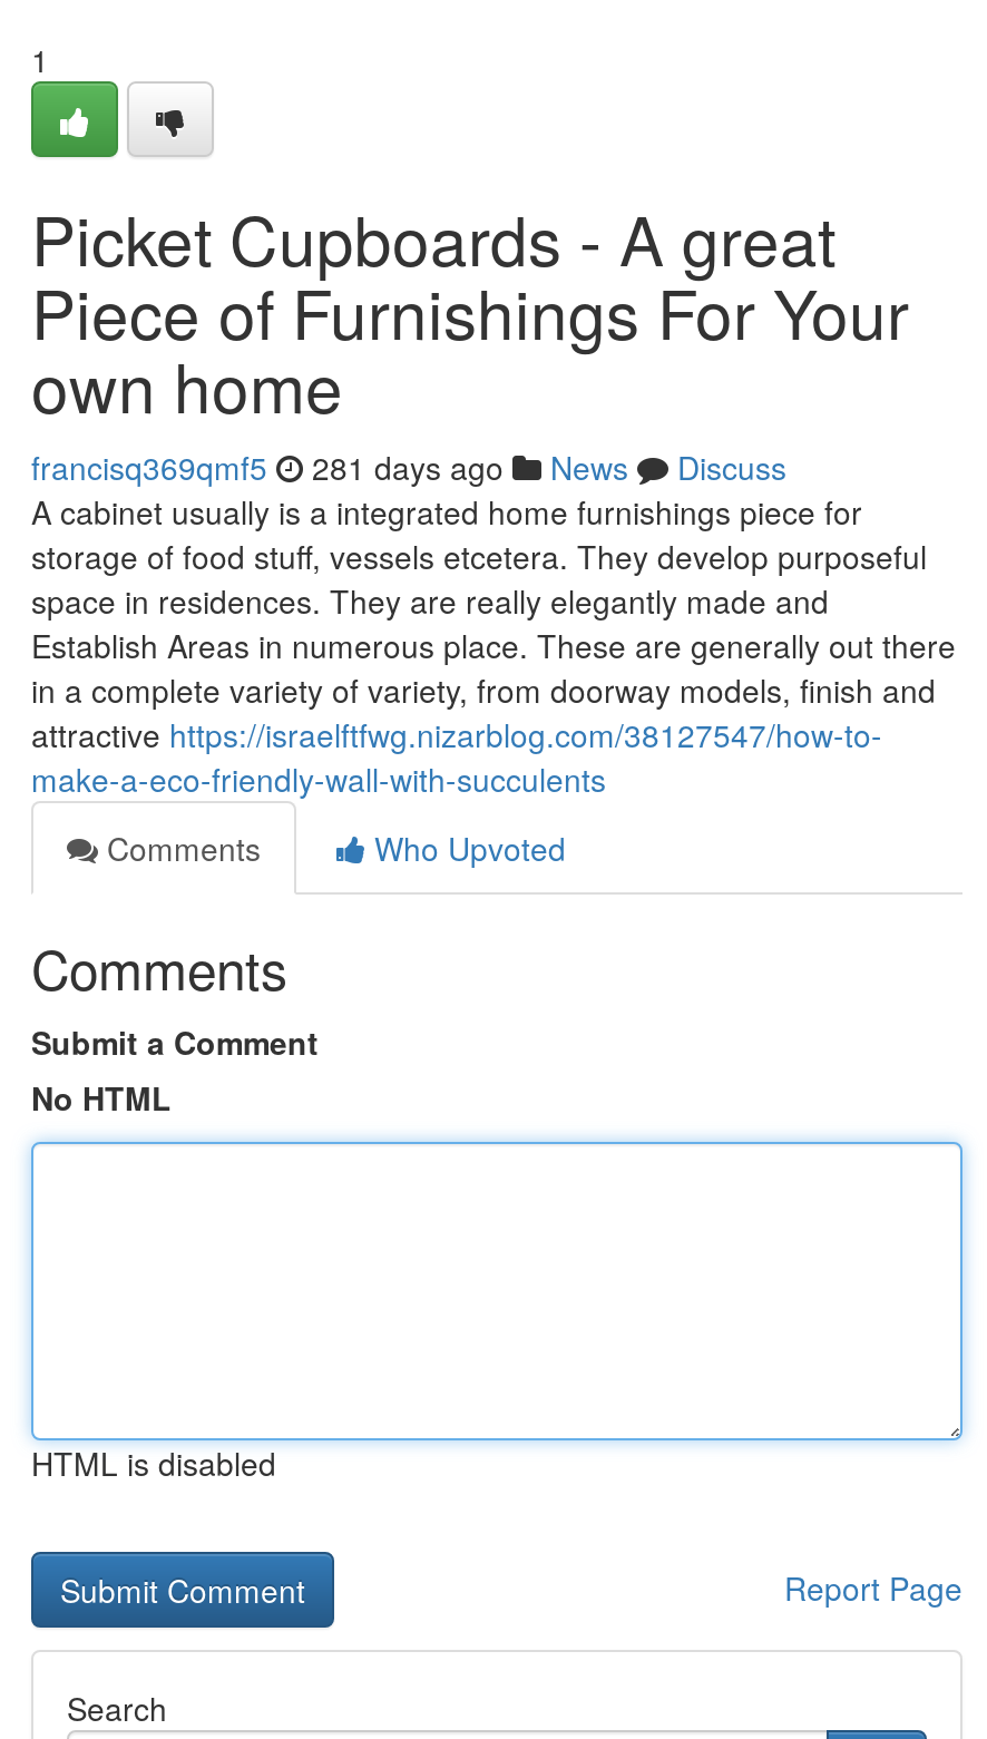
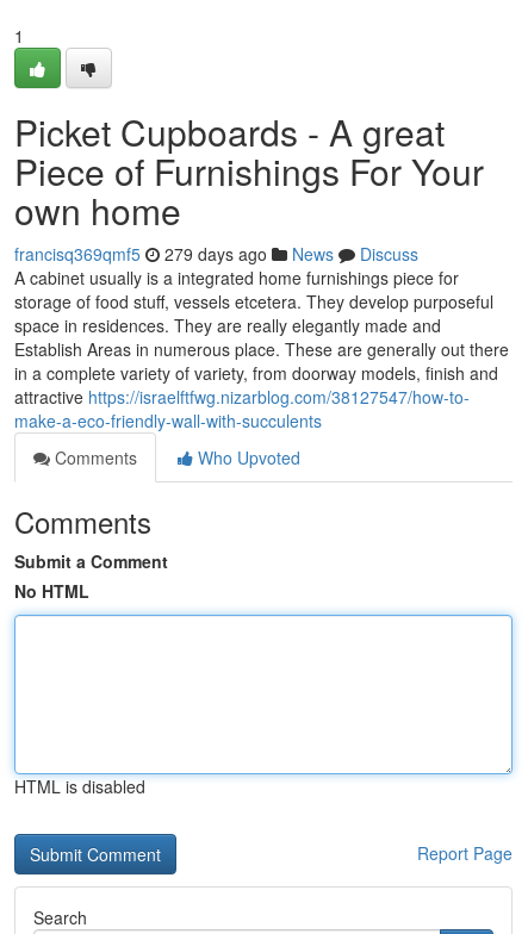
[31,444,786,489] francisq369qmf5 281 days ago News Discuss -> [14,242,418,266] francisq369qmf5 279 days ago News Discuss

